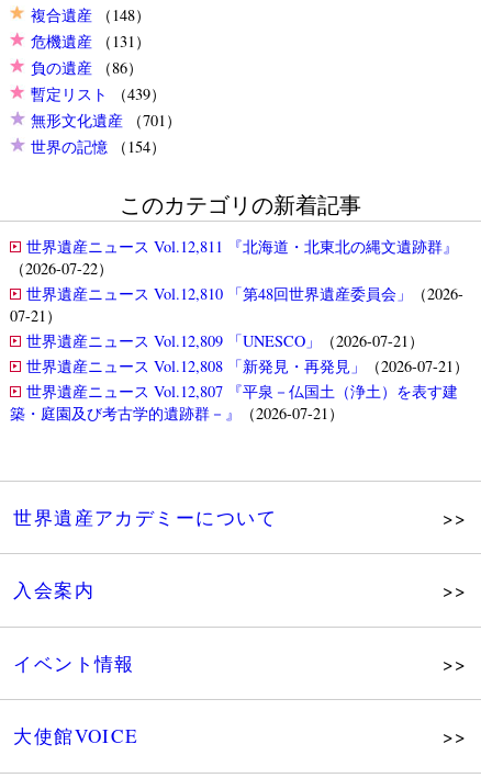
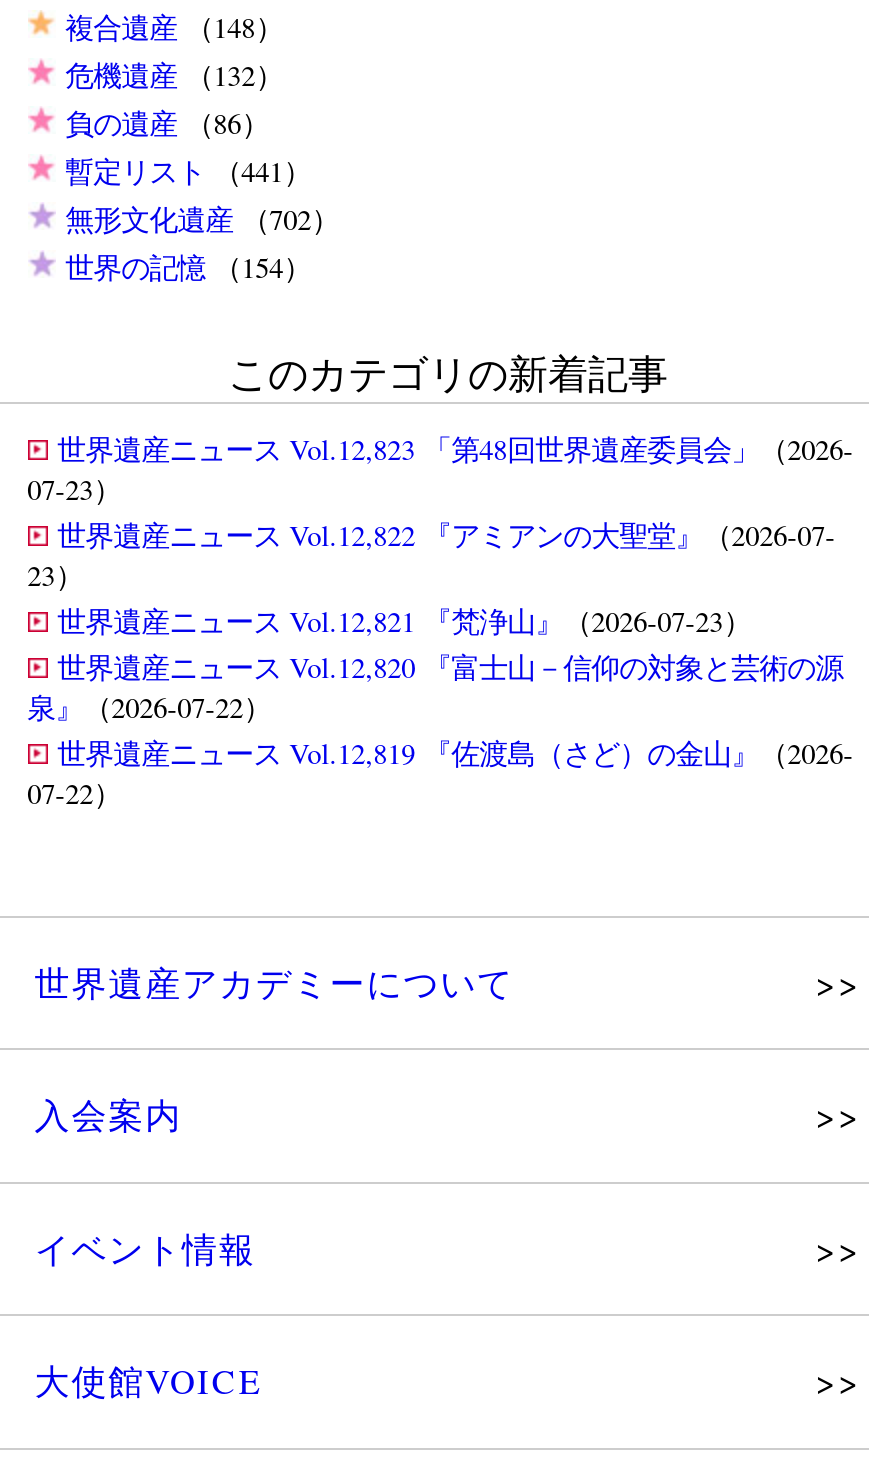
[30,30,150,51] 危機遺産（131） -> [65,55,283,93] 危機遺産（132）
[30,83,165,104] 暫定リスト（439） -> [65,151,311,189] 暫定リスト（441）
[30,109,181,130] 無形文化遺産（701） -> [65,199,339,237] 無形文化遺産（702）
[9,236,468,423] 世界遺産ニュース Vol.12,811 『北海道・北東北の縄文遺跡群』 | （2026-07-22） | 世界遺産ニュース Vol.12,810 「第48回世界遺産委員会」（2026- | 07-21） | 世界遺産ニュース Vol.12,809 「UNESCO」（2026-07-21） | 世界遺産ニュース Vol.12,808 「新発見・再発見」（2026-07-21） | 世界遺産ニュース Vol.12,807 『平泉－仏国土（浄土）を表す建 | 築・庭園及び考古学的遺跡群－』（2026-07-21） -> [27,431,853,812] 世界遺産ニュース Vol.12,823 「第48回世界遺産委員会」（2026- | 07-23） | 世界遺産ニュース Vol.12,822 『アミアンの大聖堂』（2026-07- | 23） | 世界遺産ニュース Vol.12,821 『梵浄山』（2026-07-23） | 世界遺産ニュース Vol.12,820 『富士山－信仰の対象と芸術の源 | 泉』（2026-07-22） | 世界遺産ニュース Vol.12,819 『佐渡島（さど）の金山』（2026- | 07-22）

